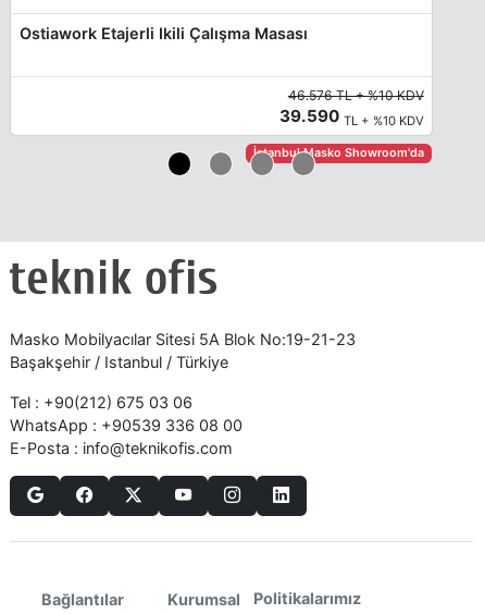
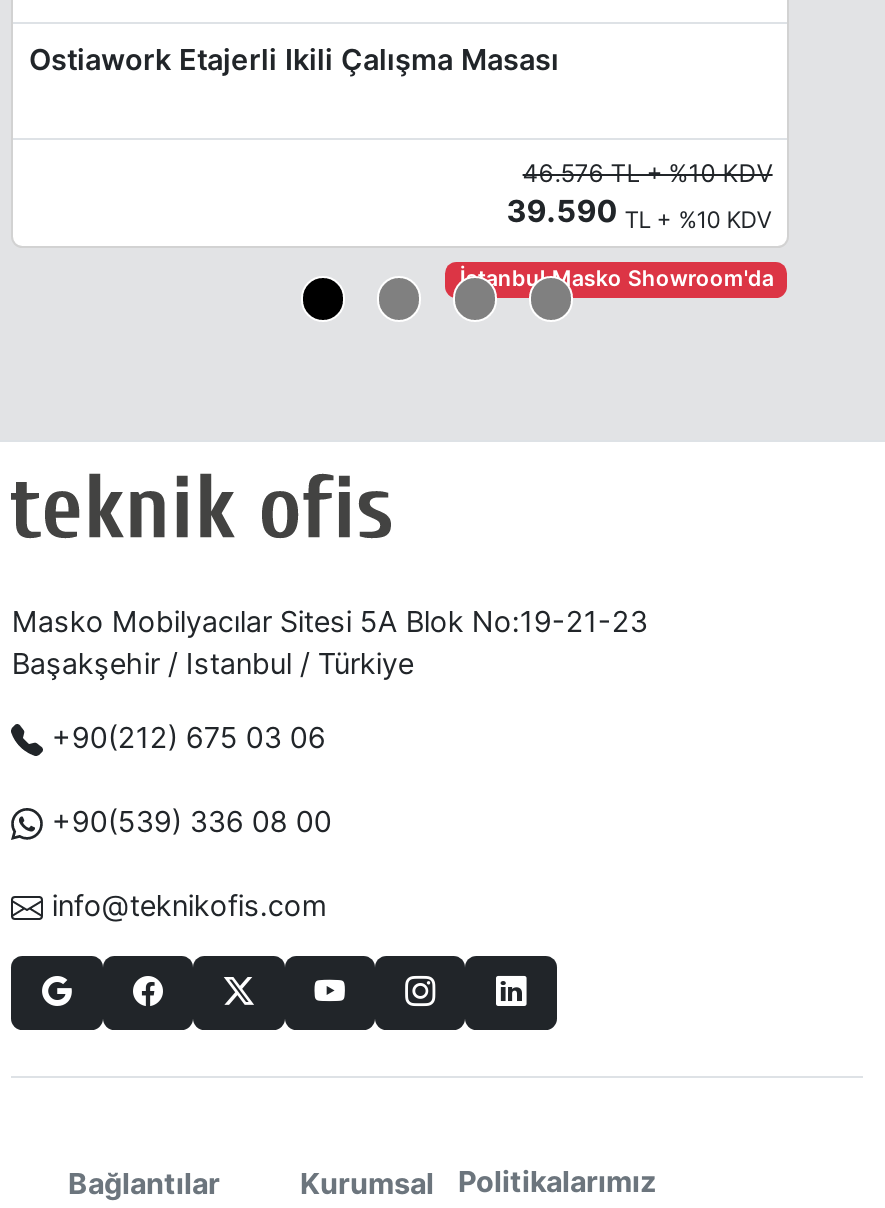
[10,392,243,457] Tel : +90(212) 675 03 06 | WhatsApp : +90539 336 08 00 | E-Posta : info@teknikofis.com -> [52,719,332,921] +90(212) 675 03 06 | +90(539) 336 08 00 | info@teknikofis.com

